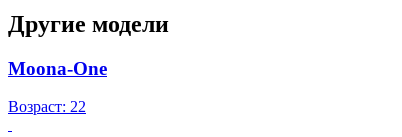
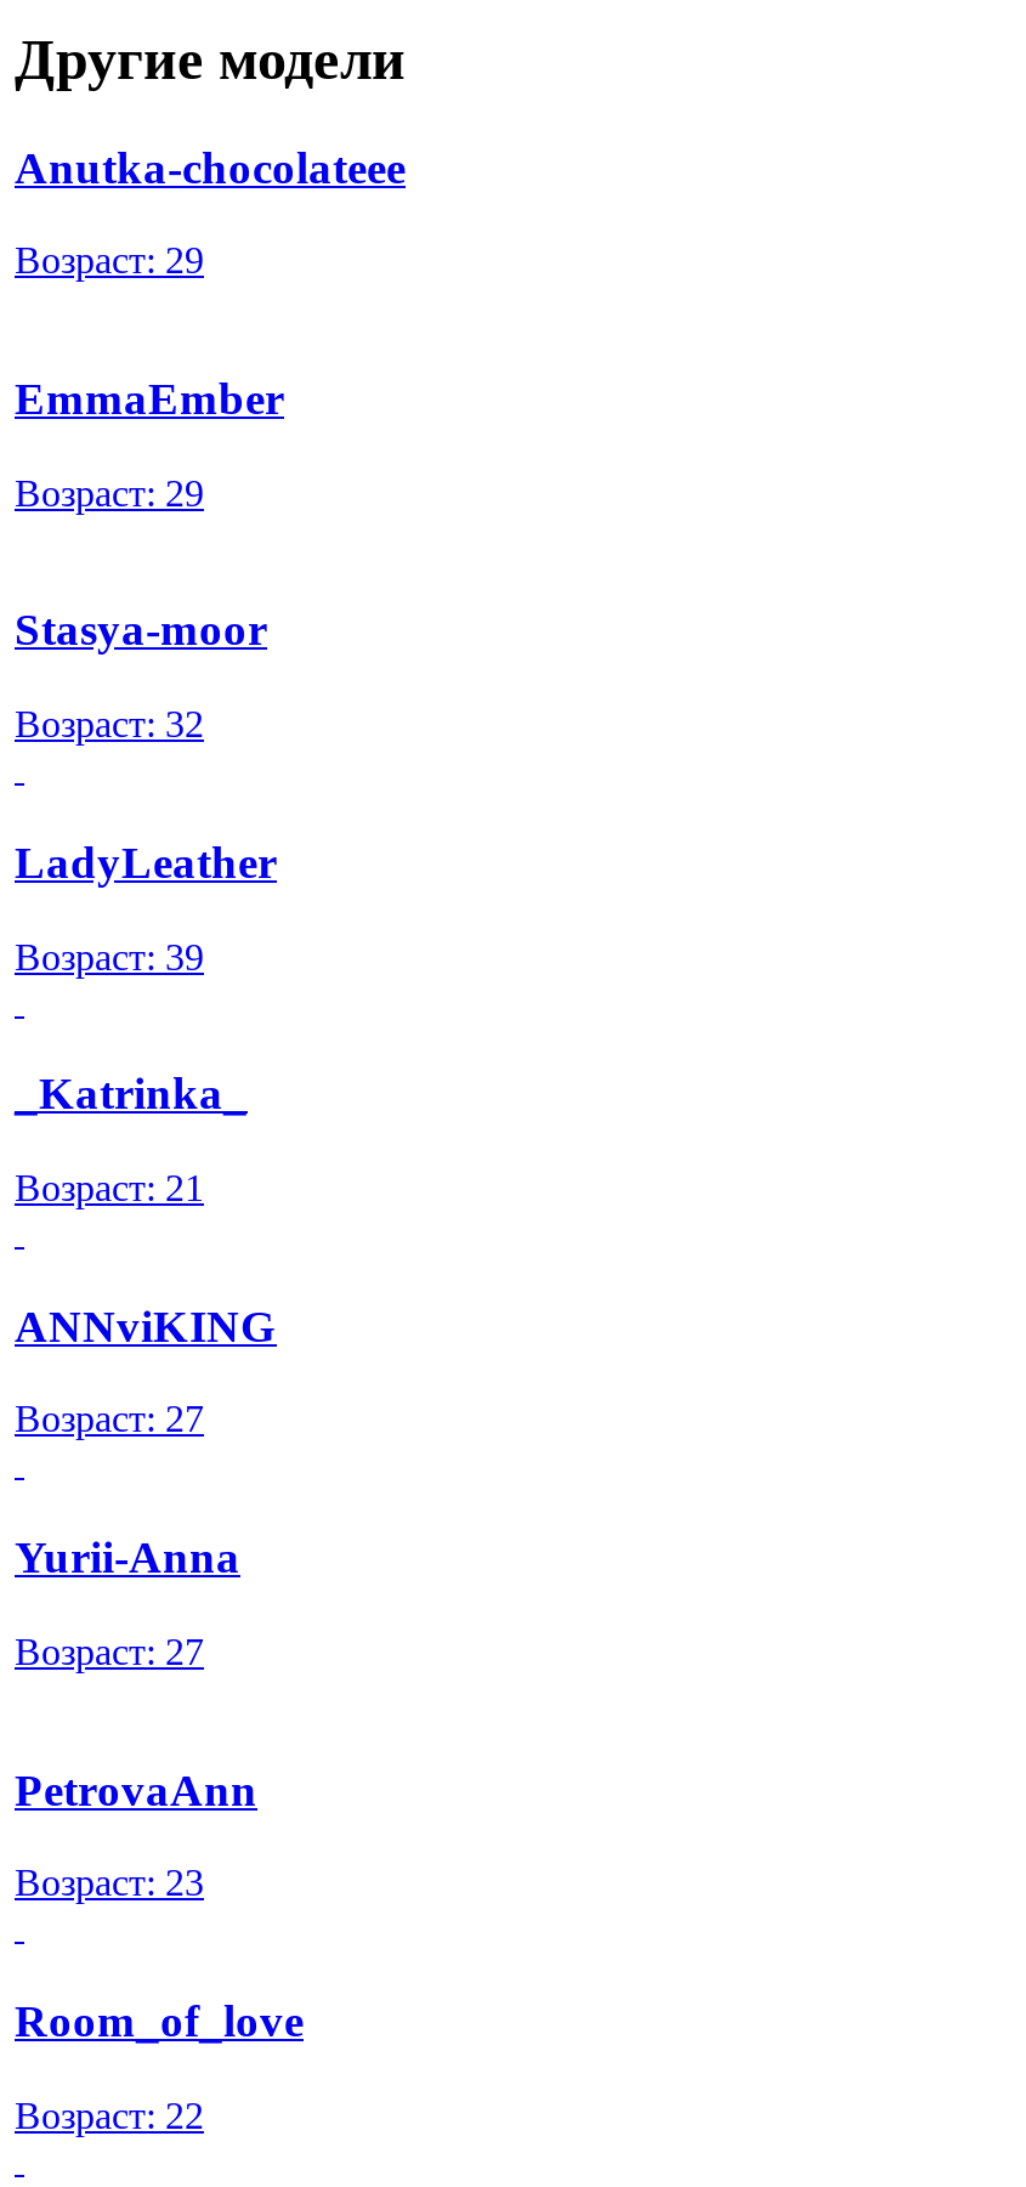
[8,57,107,78] Moona-One -> [15,141,406,2046] Anutka-chocolateee | Возраст: 29 | EmmaEmber | Возраст: 29 | Stasya-moor | Возраст: 32 | LadyLeather | Возраст: 39 | _Katrinka_ | Возраст: 21 | ANNviKING | Возраст: 27 | Yurii-Anna | Возраст: 27 | PetrovaAnn | Возраст: 23 | Room_of_love

